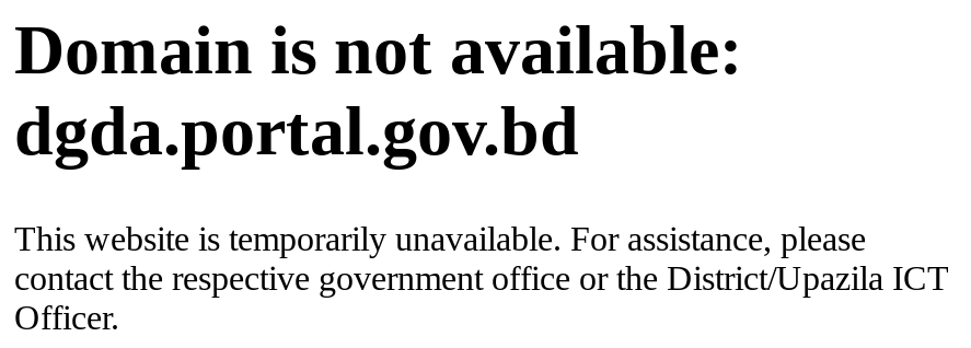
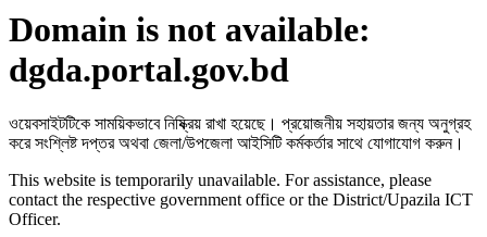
none -> [9,114,471,152] ওয়েবসাইটটিকে সাময়িকভাবে নিষ্ক্রিয় রাখা হয়েছে। প্রয়োজনীয় সহায়তার জন্য অনুগ্রহ | করে সংশ্লিষ্ট দপ্তর অথবা জেলা/উপজেলা আইসিটি কর্মকর্তার সাথে যোগাযোগ করুন।

